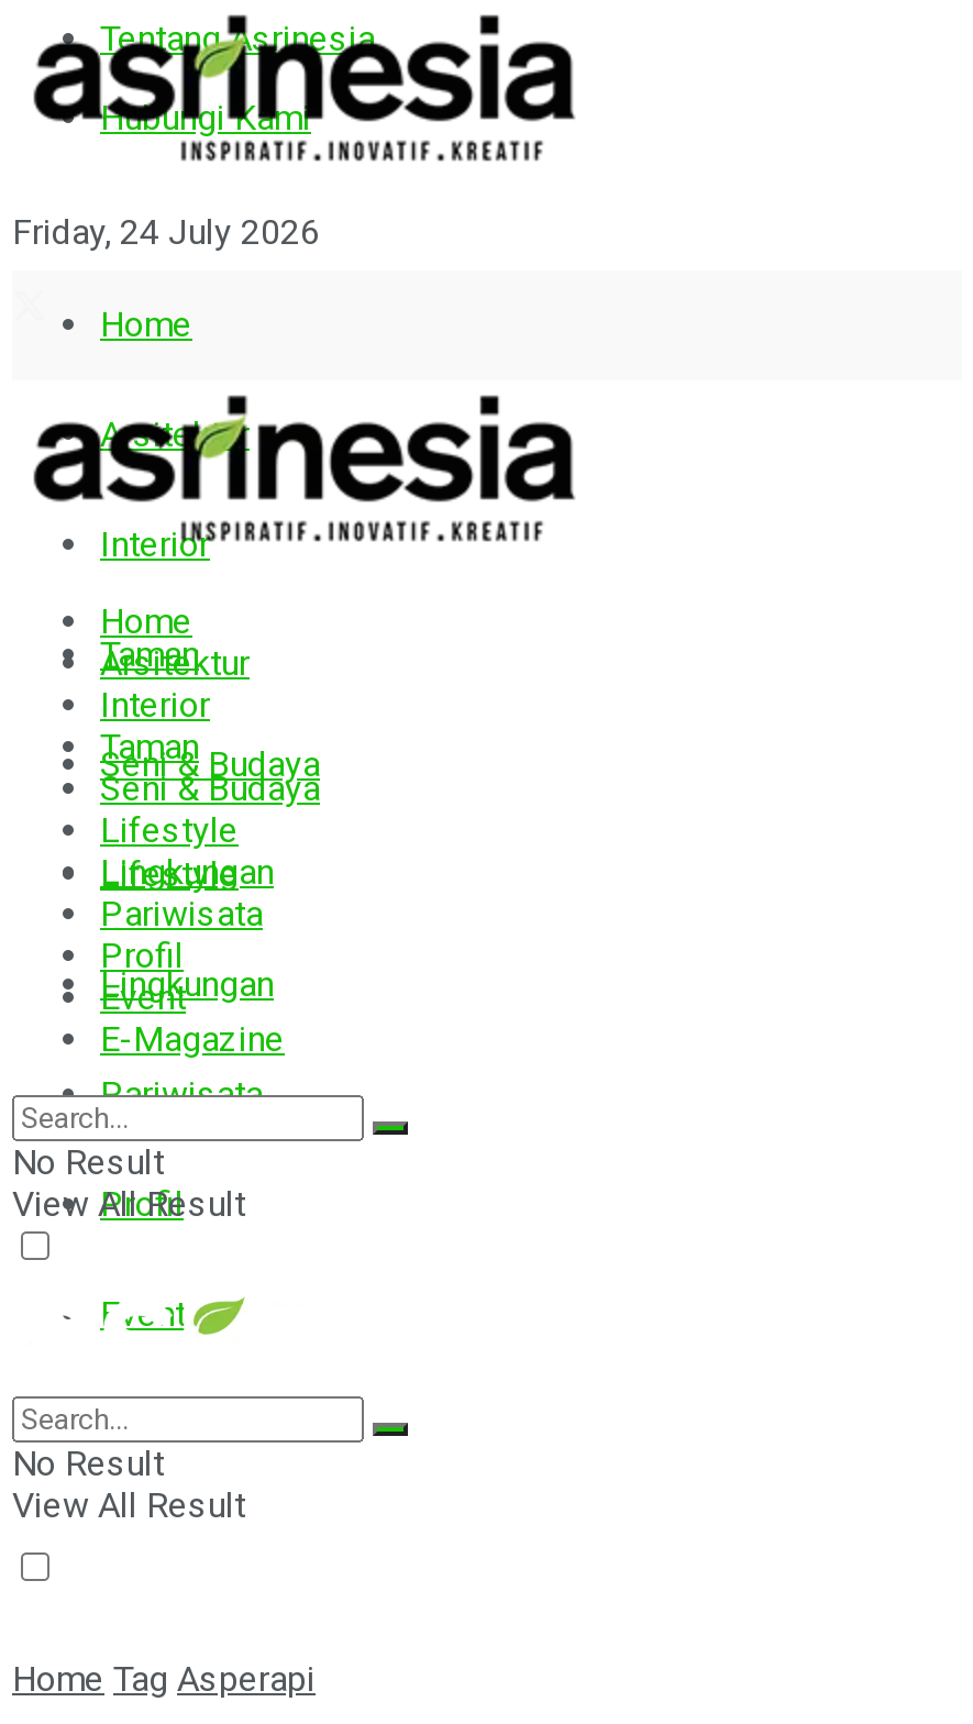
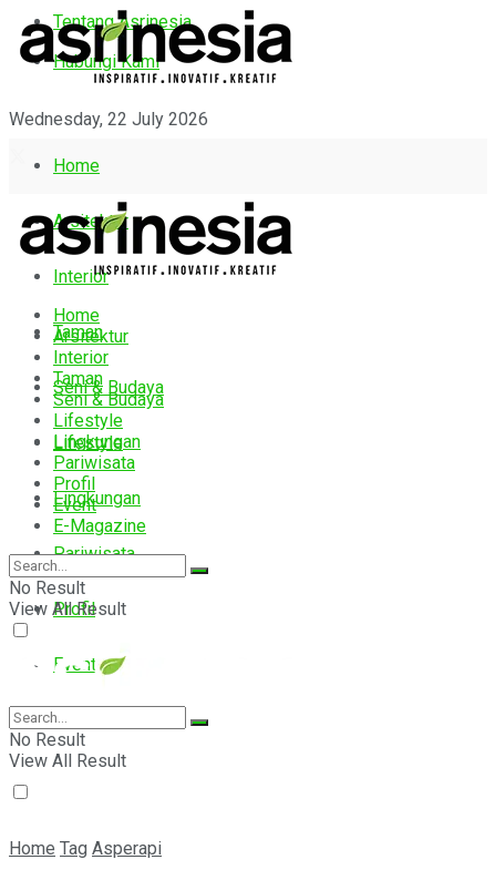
[12,211,320,253] Friday, 24 July 2026 -> [9,109,208,130] Wednesday, 22 July 2026

